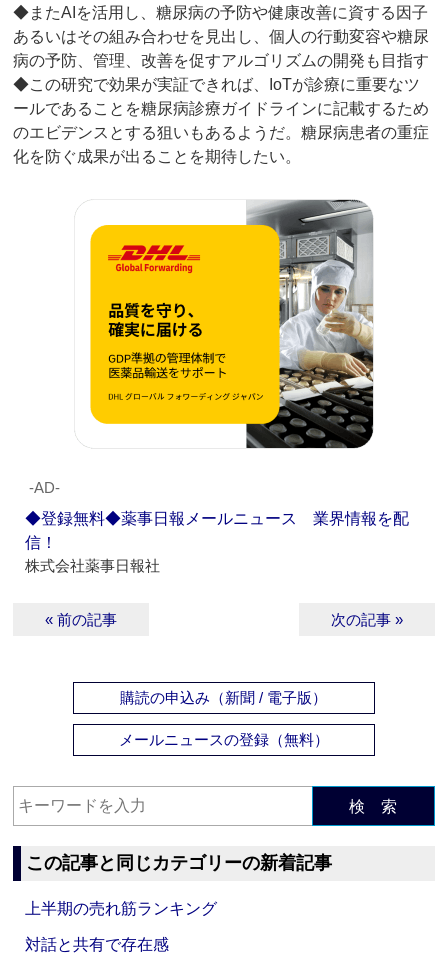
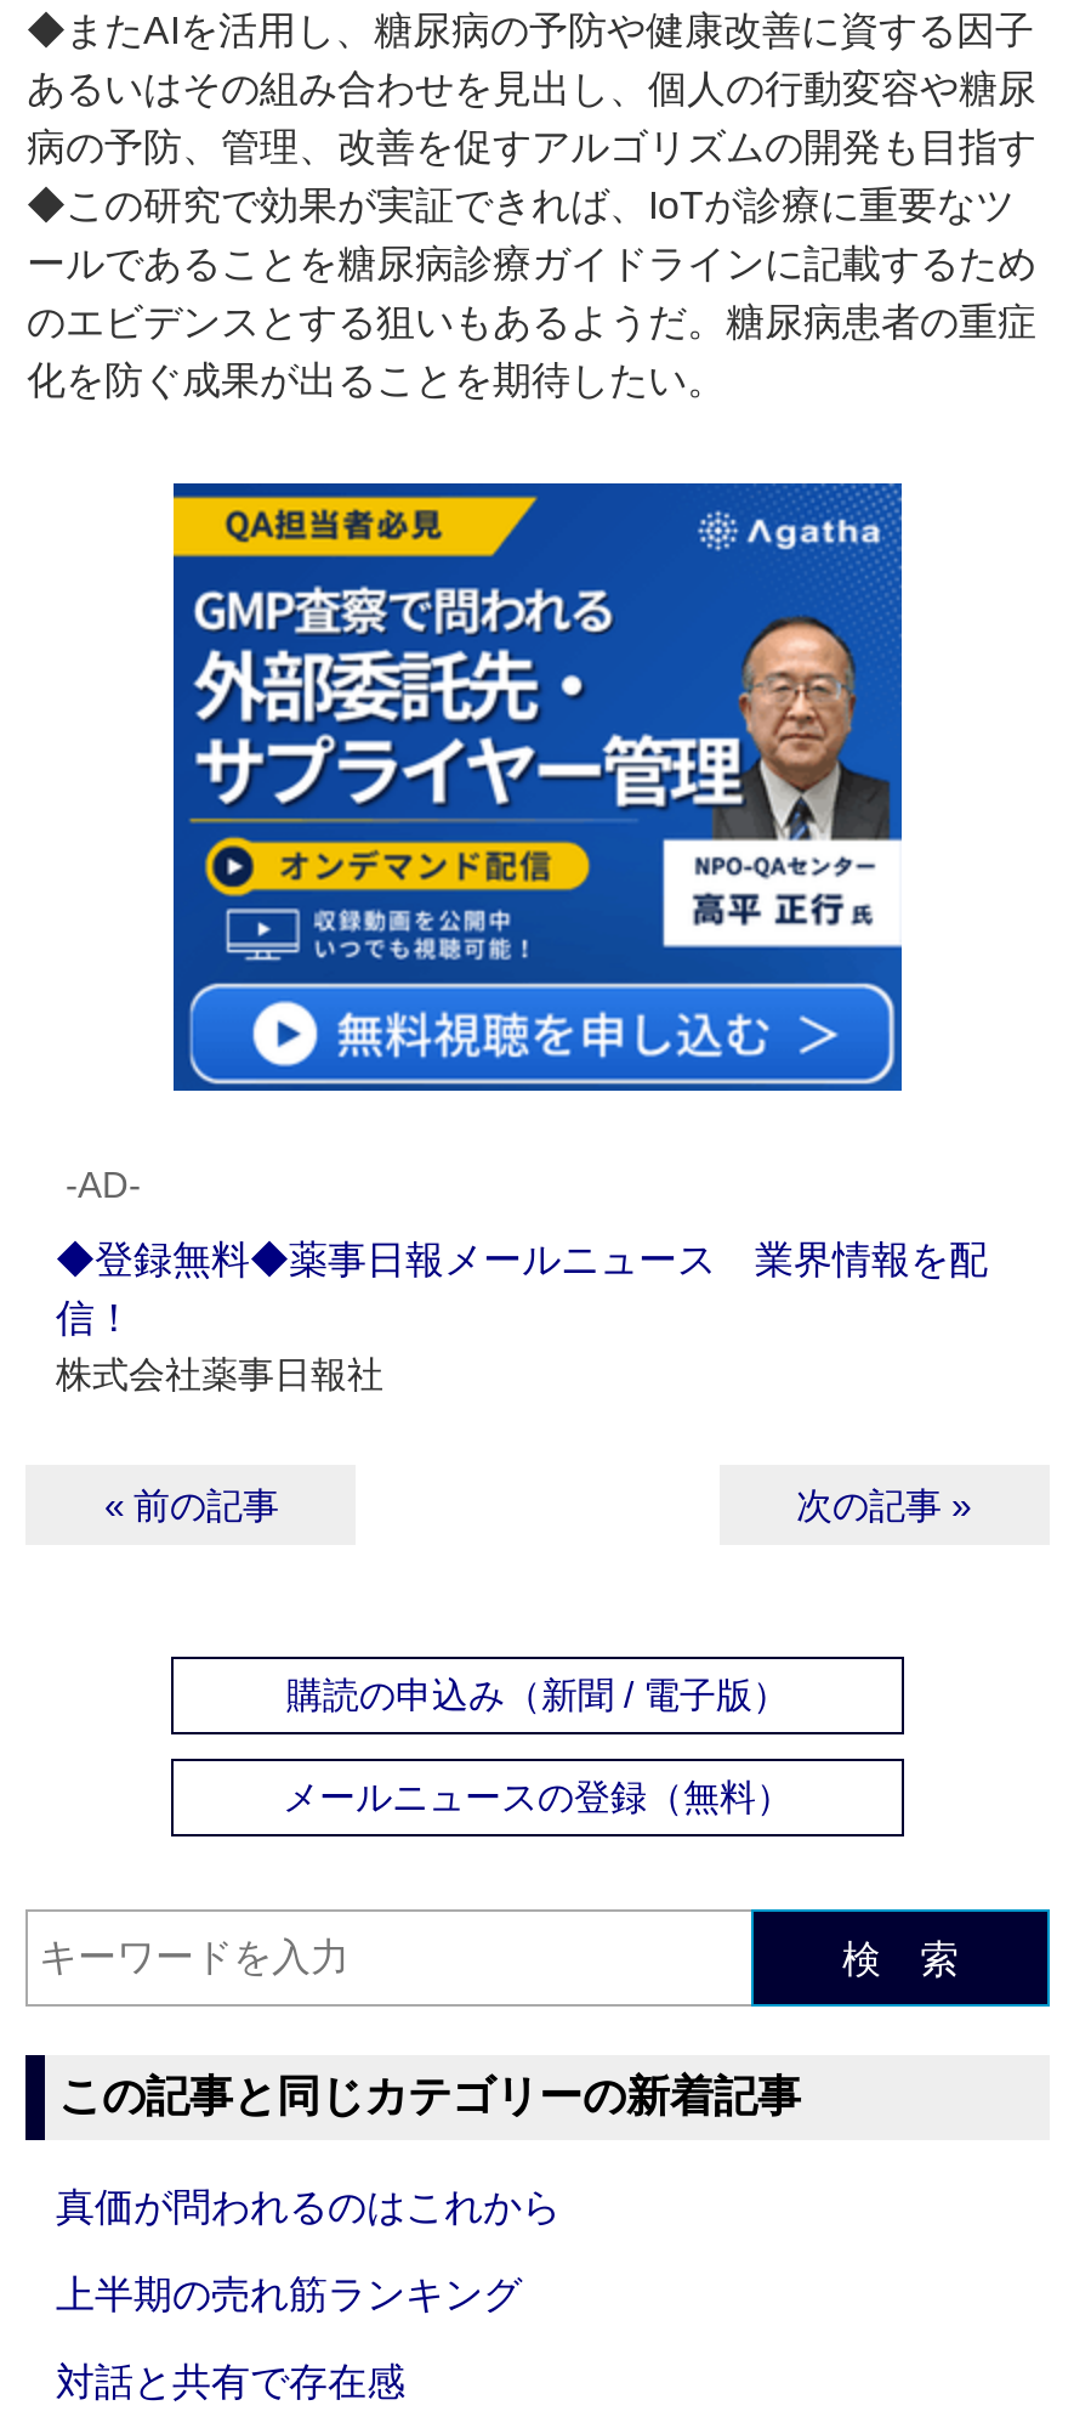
[74,199,374,449] [image] -> [171,481,904,1093] [image]
none -> [56,2187,560,2229] 真価が問われるのはこれから

